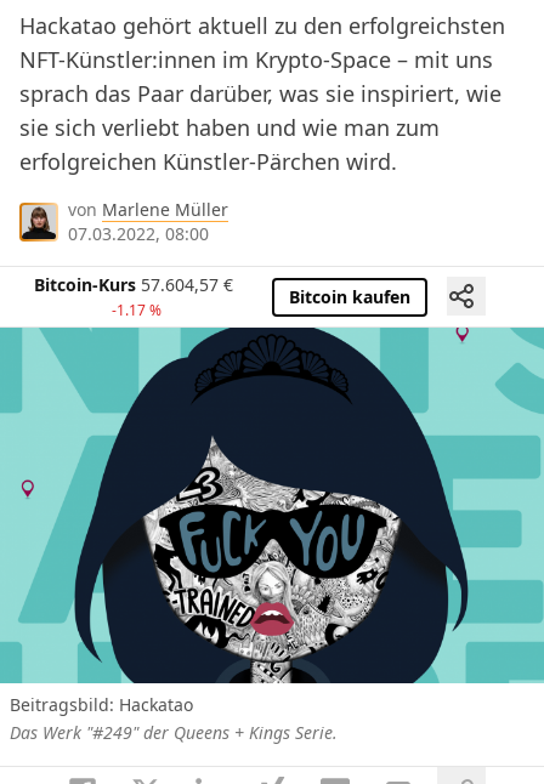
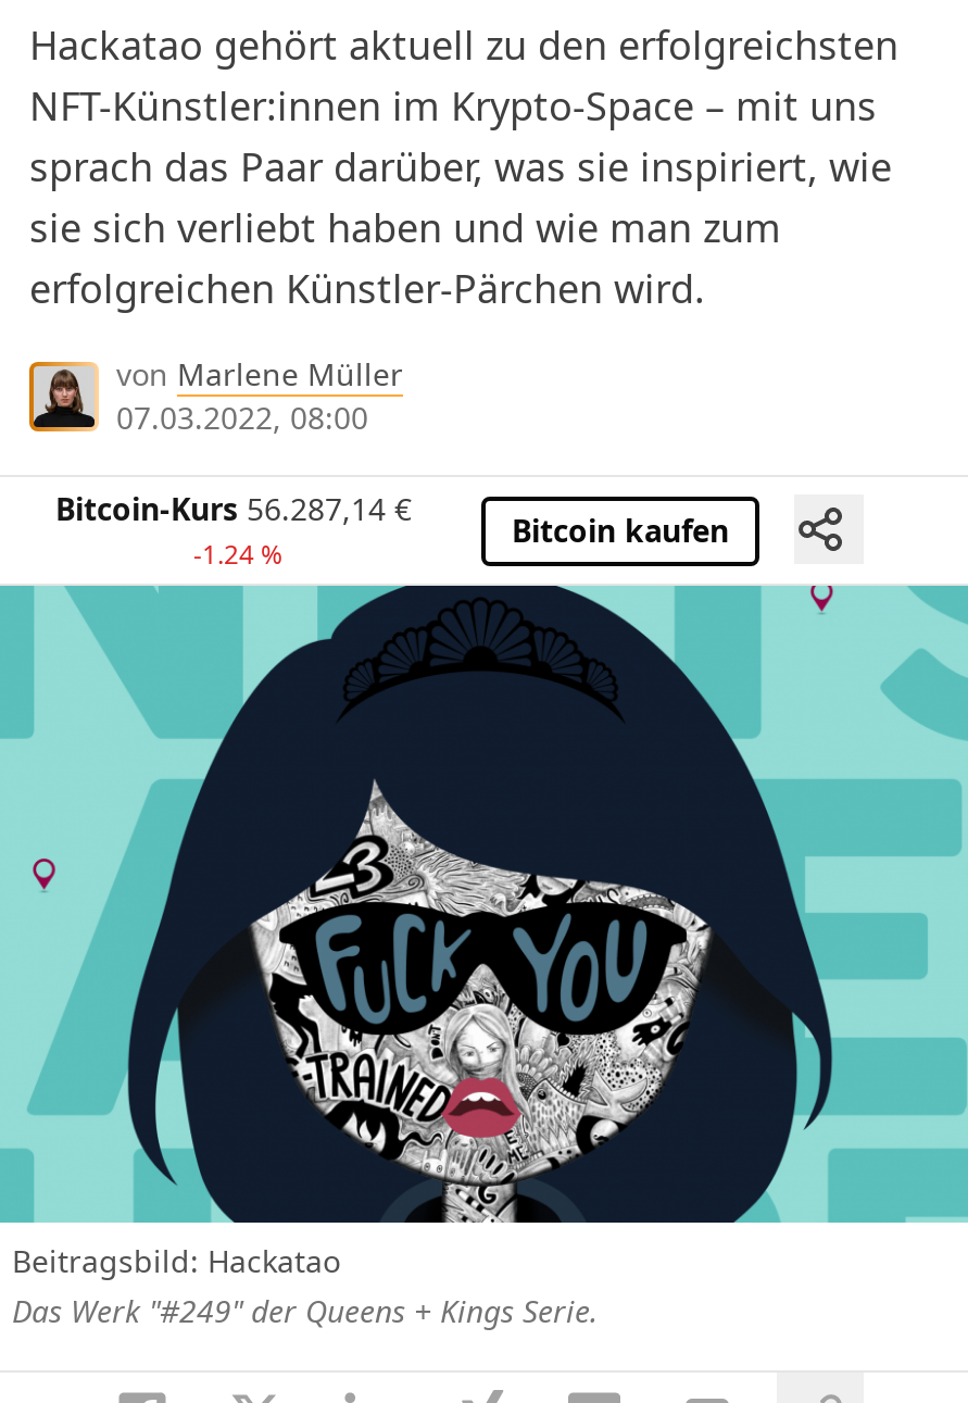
[34,274,233,297] Bitcoin-Kurs 57.604,57 € -> [55,489,412,530] Bitcoin-Kurs 56.287,14 €
[111,300,161,321] -1.17 % -> [193,537,282,574] -1.24 %

